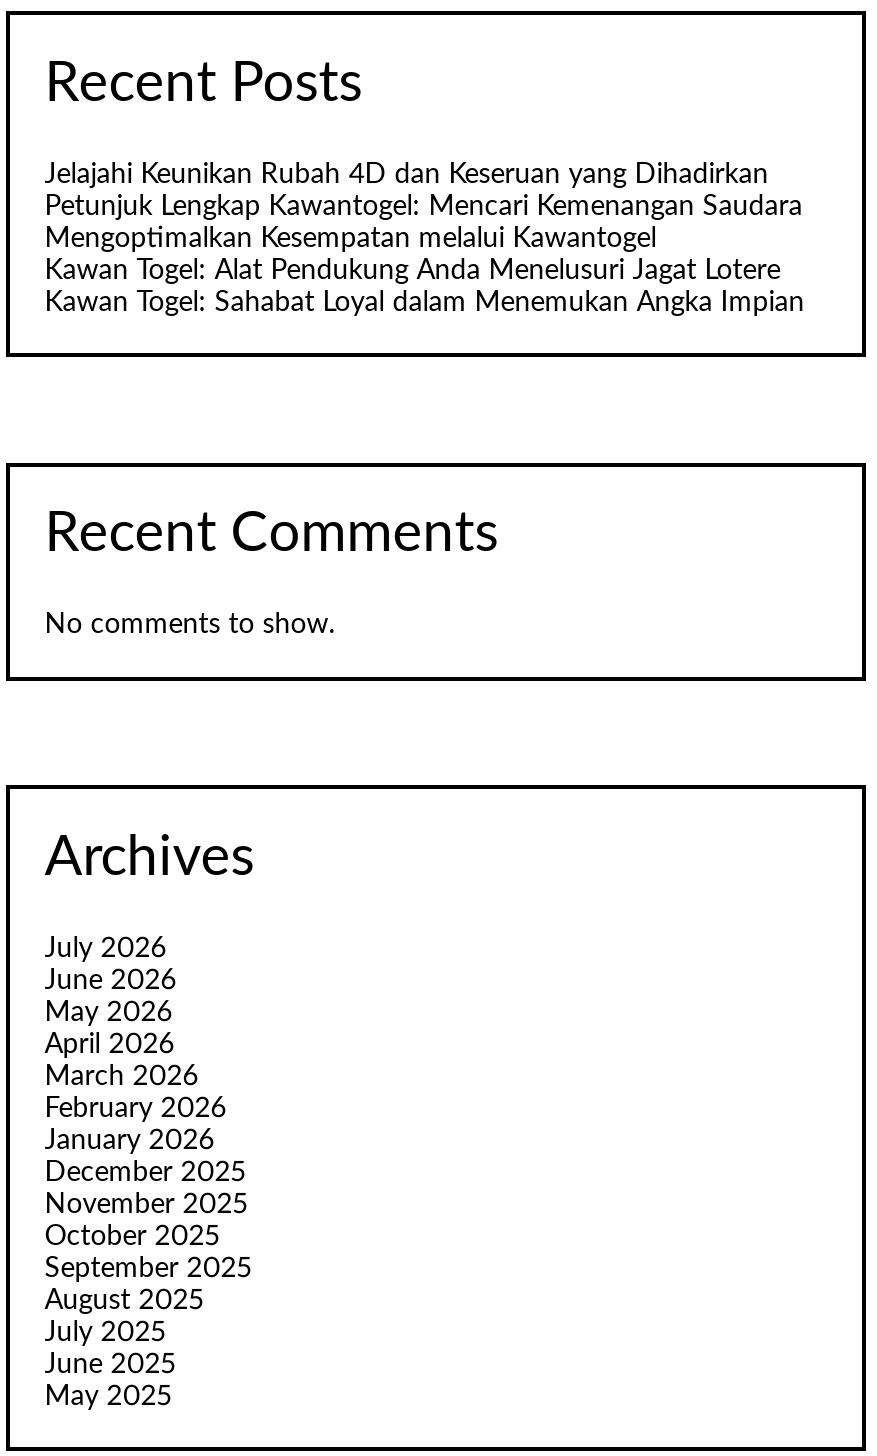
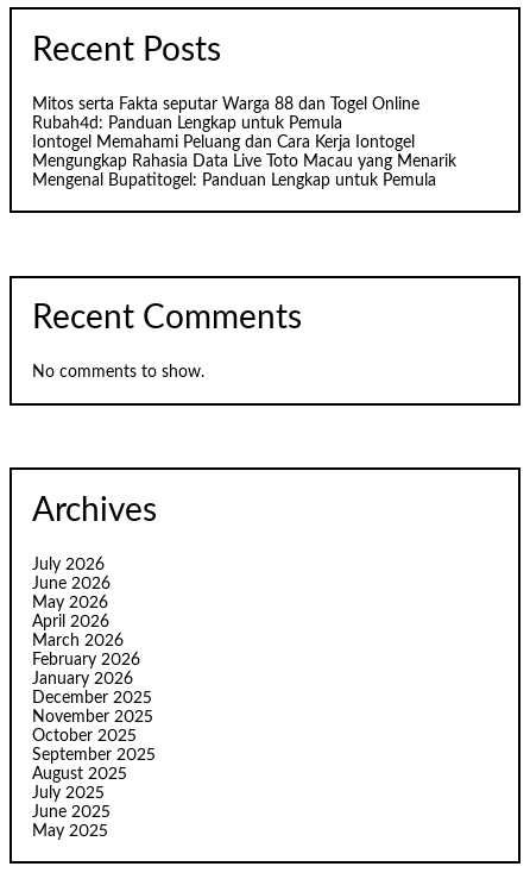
[44,160,804,316] Jelajahi Keunikan Rubah 4D dan Keseruan yang Dihadirkan | Petunjuk Lengkap Kawantogel: Mencari Kemenangan Saudara | Mengoptimalkan Kesempatan melalui Kawantogel | Kawan Togel: Alat Pendukung Anda Menelusuri Jagat Lotere | Kawan Togel: Sahabat Loyal dalam Menemukan Angka Impian -> [32,96,457,189] Mitos serta Fakta seputar Warga 88 dan Togel Online | Rubah4d: Panduan Lengkap untuk Pemula | Iontogel Memahami Peluang dan Cara Kerja Iontogel | Mengungkap Rahasia Data Live Toto Macau yang Menarik | Mengenal Bupatitogel: Panduan Lengkap untuk Pemula

